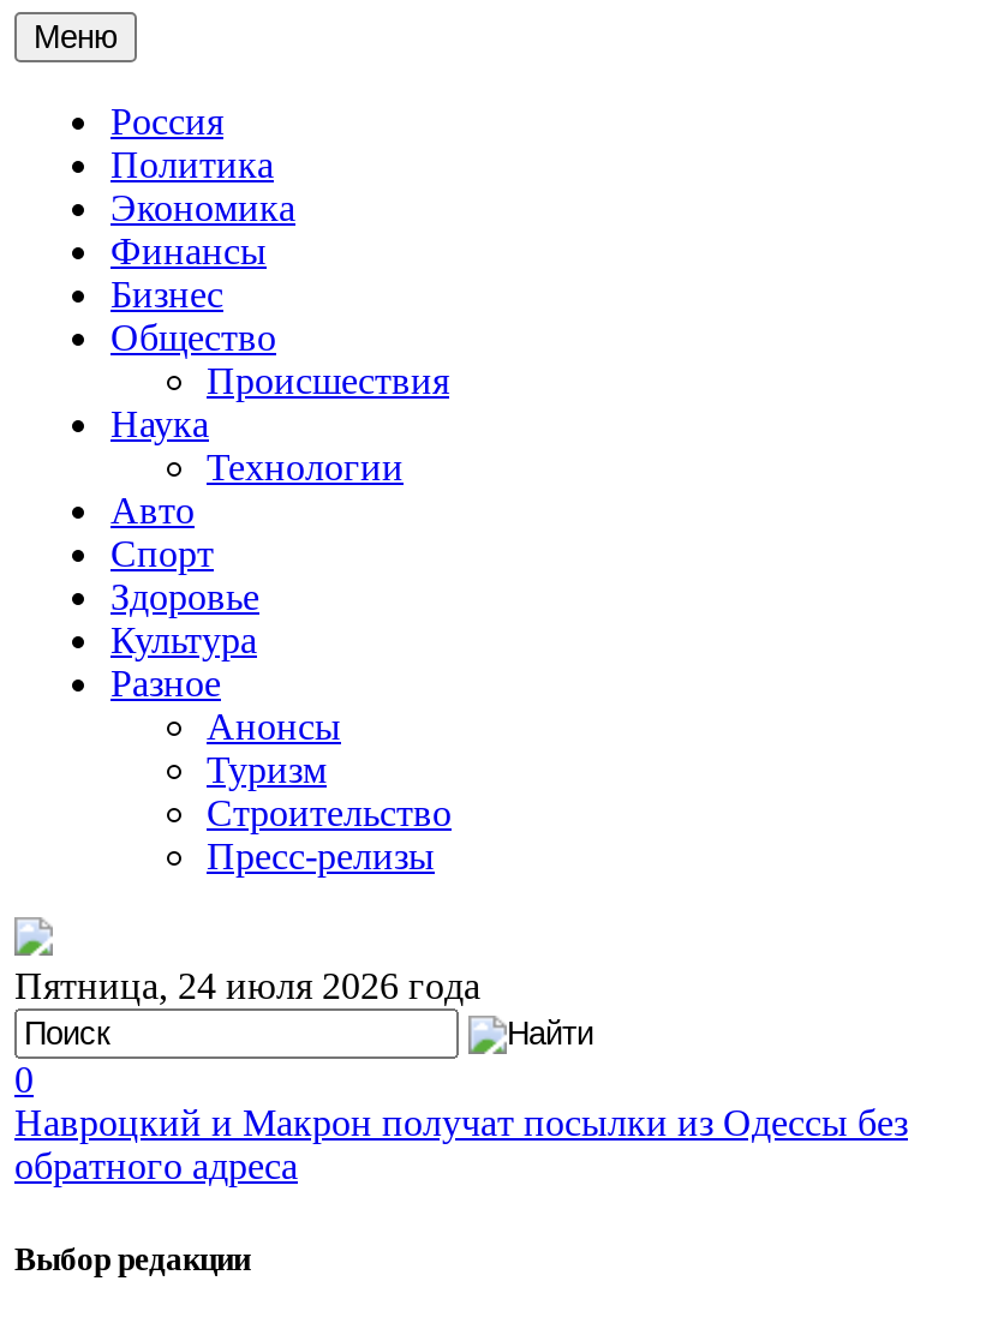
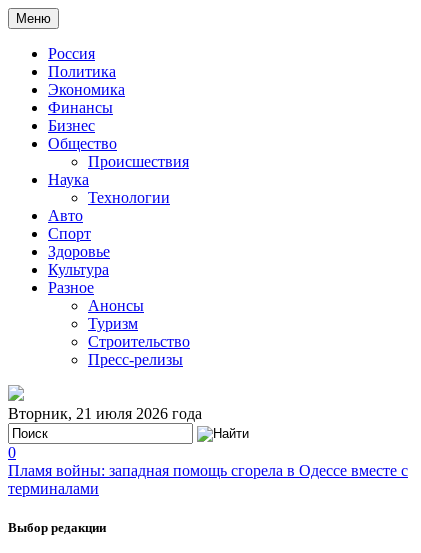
[14,965,480,1006] Пятница, 24 июля 2026 года -> [8,405,202,422] Вторник, 21 июля 2026 года
[14,1102,908,1186] Навроцкий и Макрон получат посылки из Одессы без | обратного адреса -> [8,462,408,497] Пламя войны: западная помощь сгорела в Одессе вместе с | терминалами

